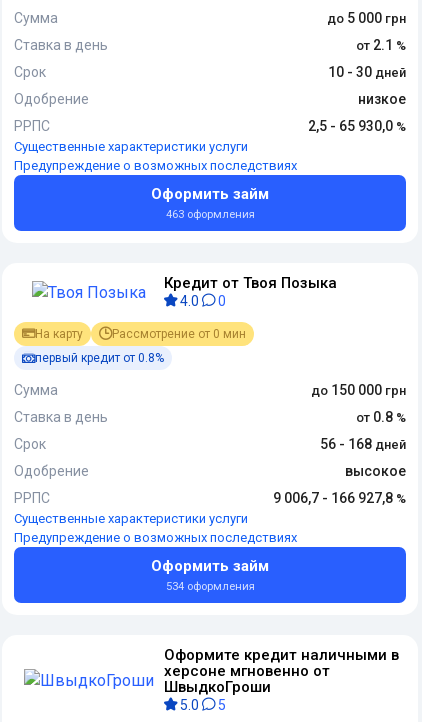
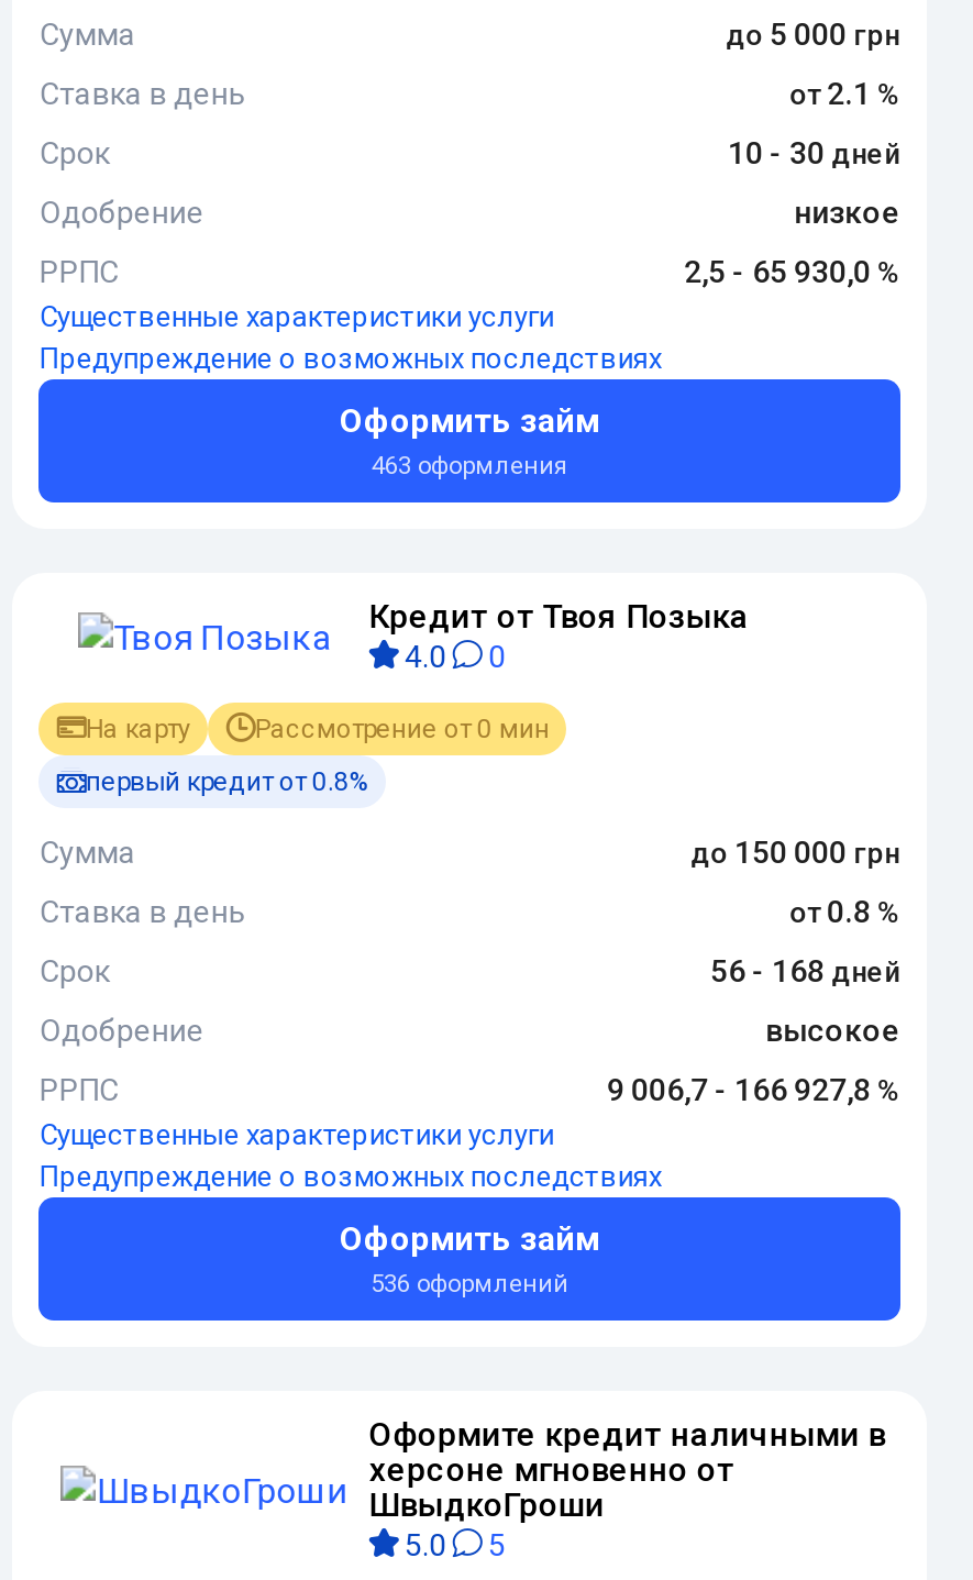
[165,580,254,593] 534 оформления -> [371,1269,568,1298] 536 оформлений

